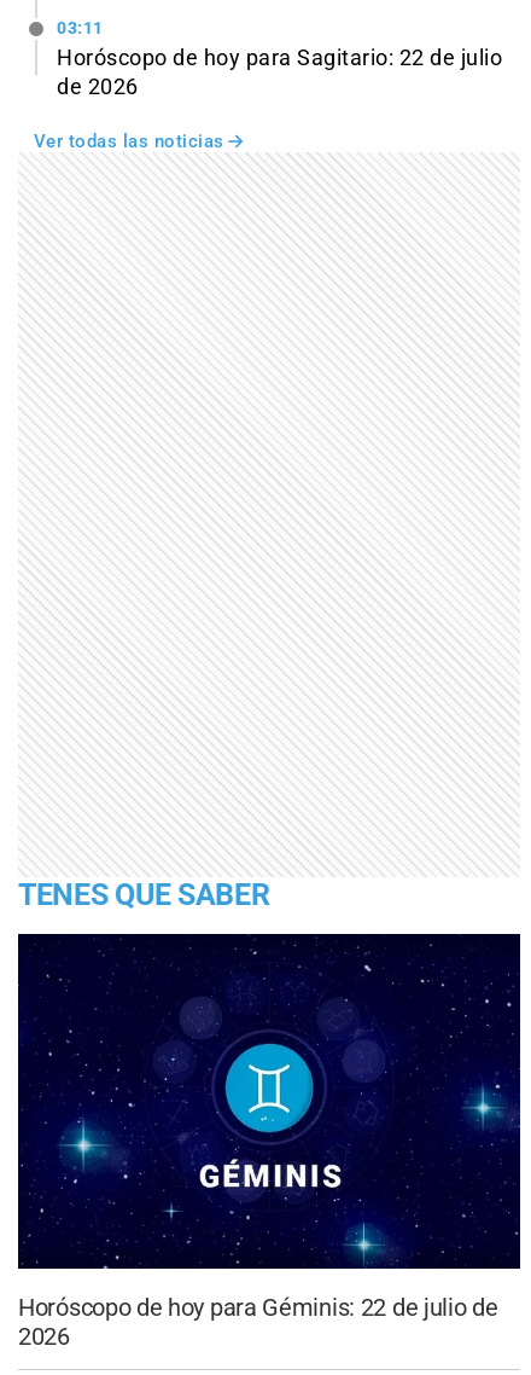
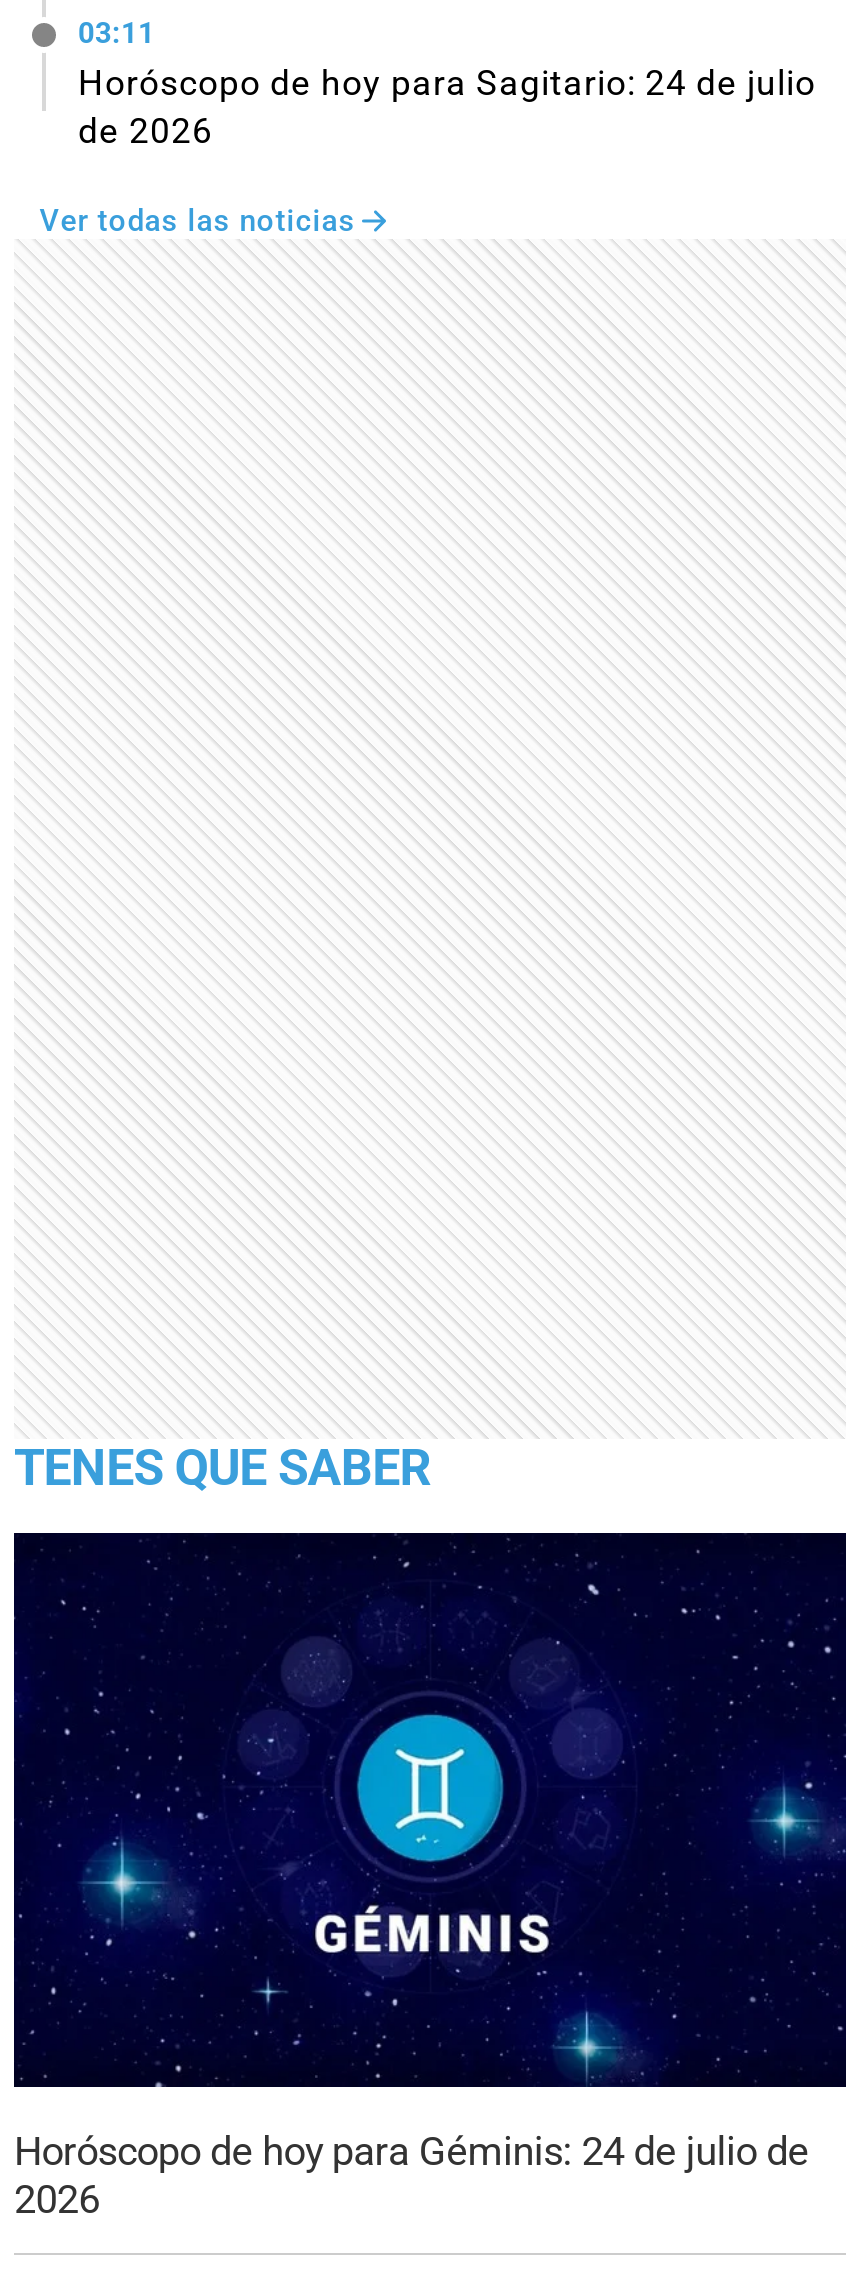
[57,46,502,70] Horóscopo de hoy para Sagitario: 22 de julio -> [78,63,816,103] Horóscopo de hoy para Sagitario: 24 de julio
[18,1293,498,1322] Horóscopo de hoy para Géminis: 22 de julio de -> [14,2128,809,2176] Horóscopo de hoy para Géminis: 24 de julio de

